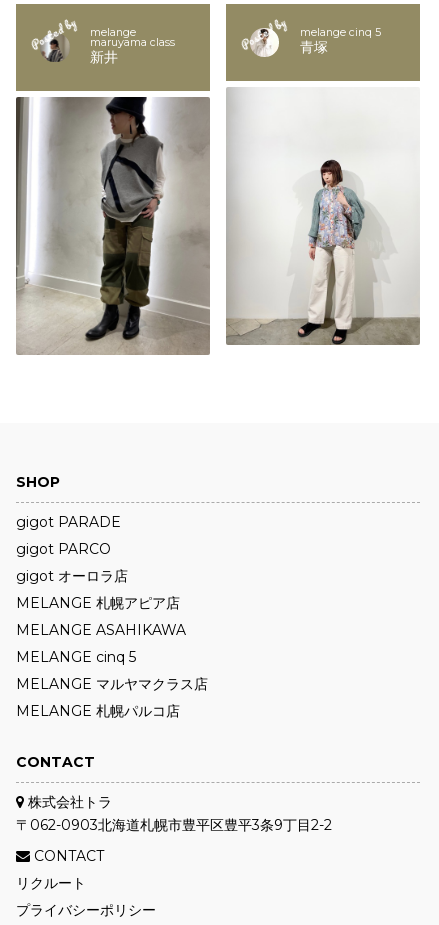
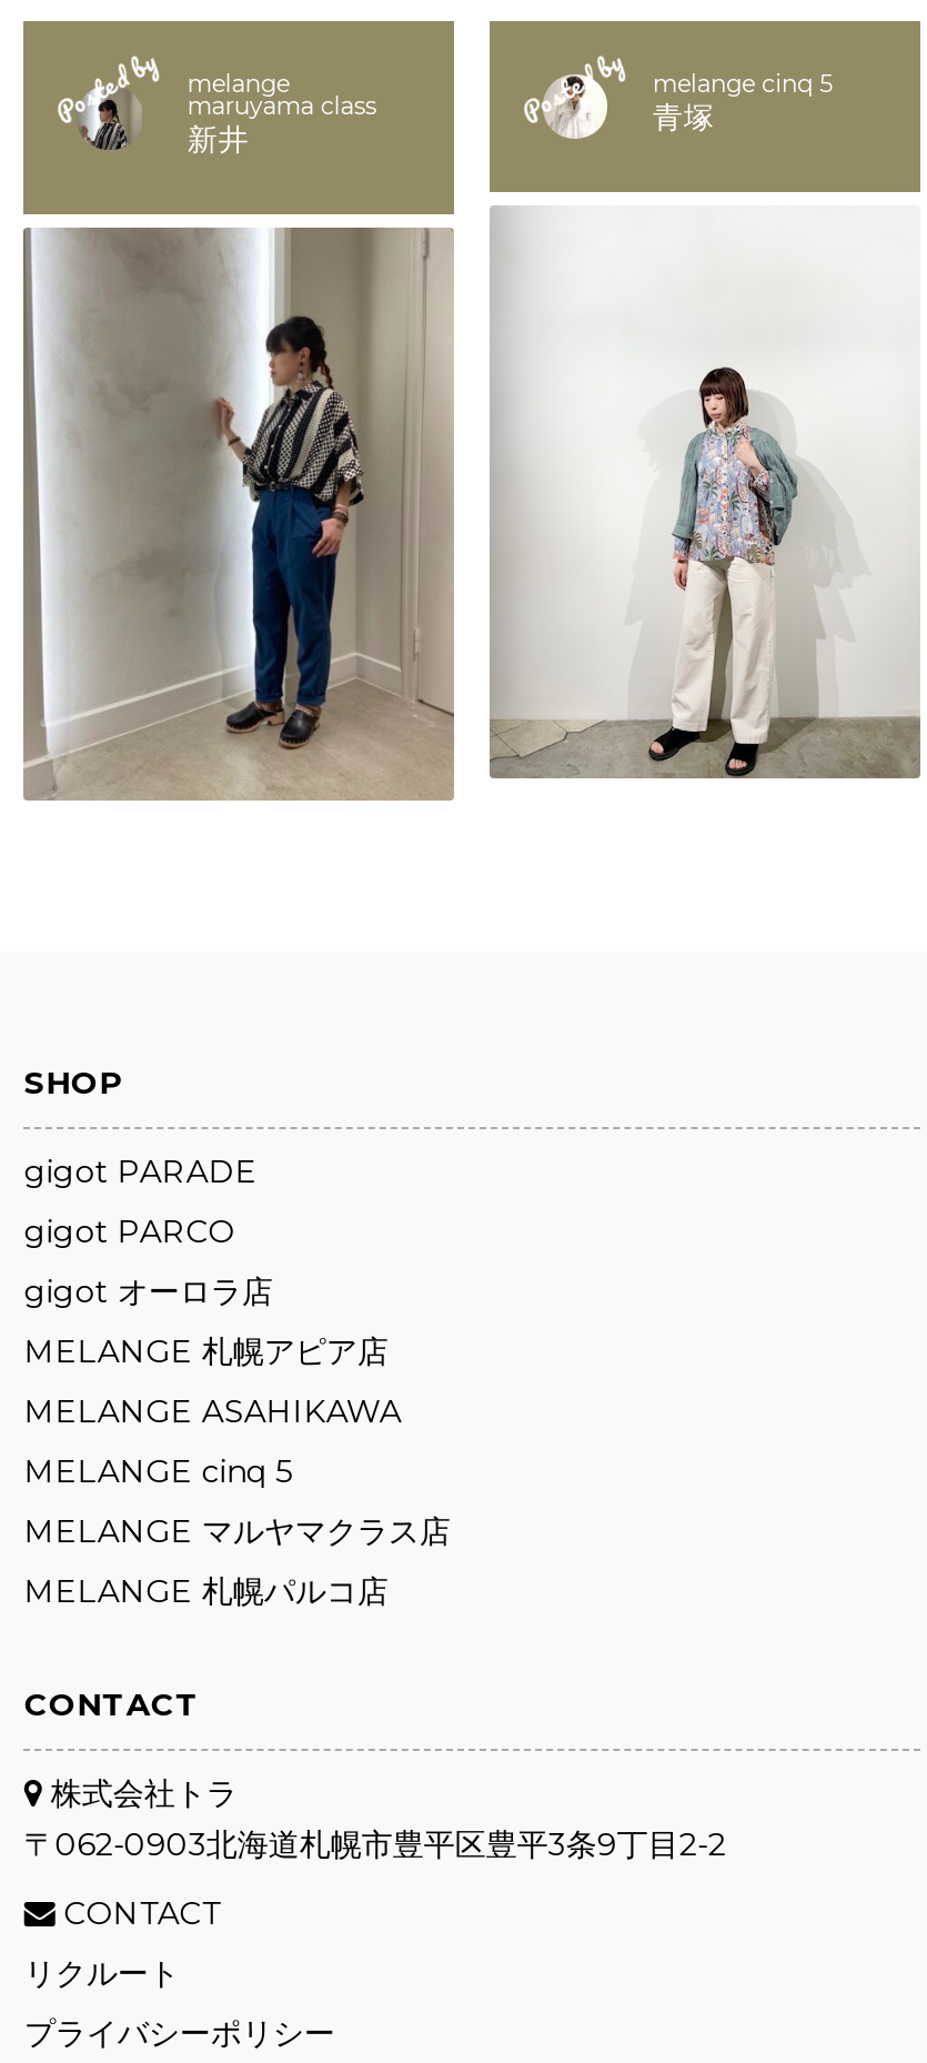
[17,96,210,353] [image] -> [23,225,452,794] [image]

